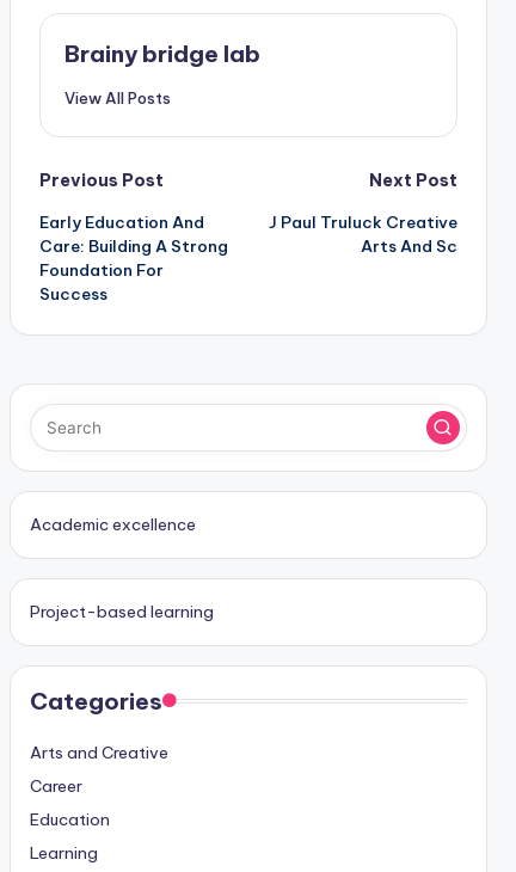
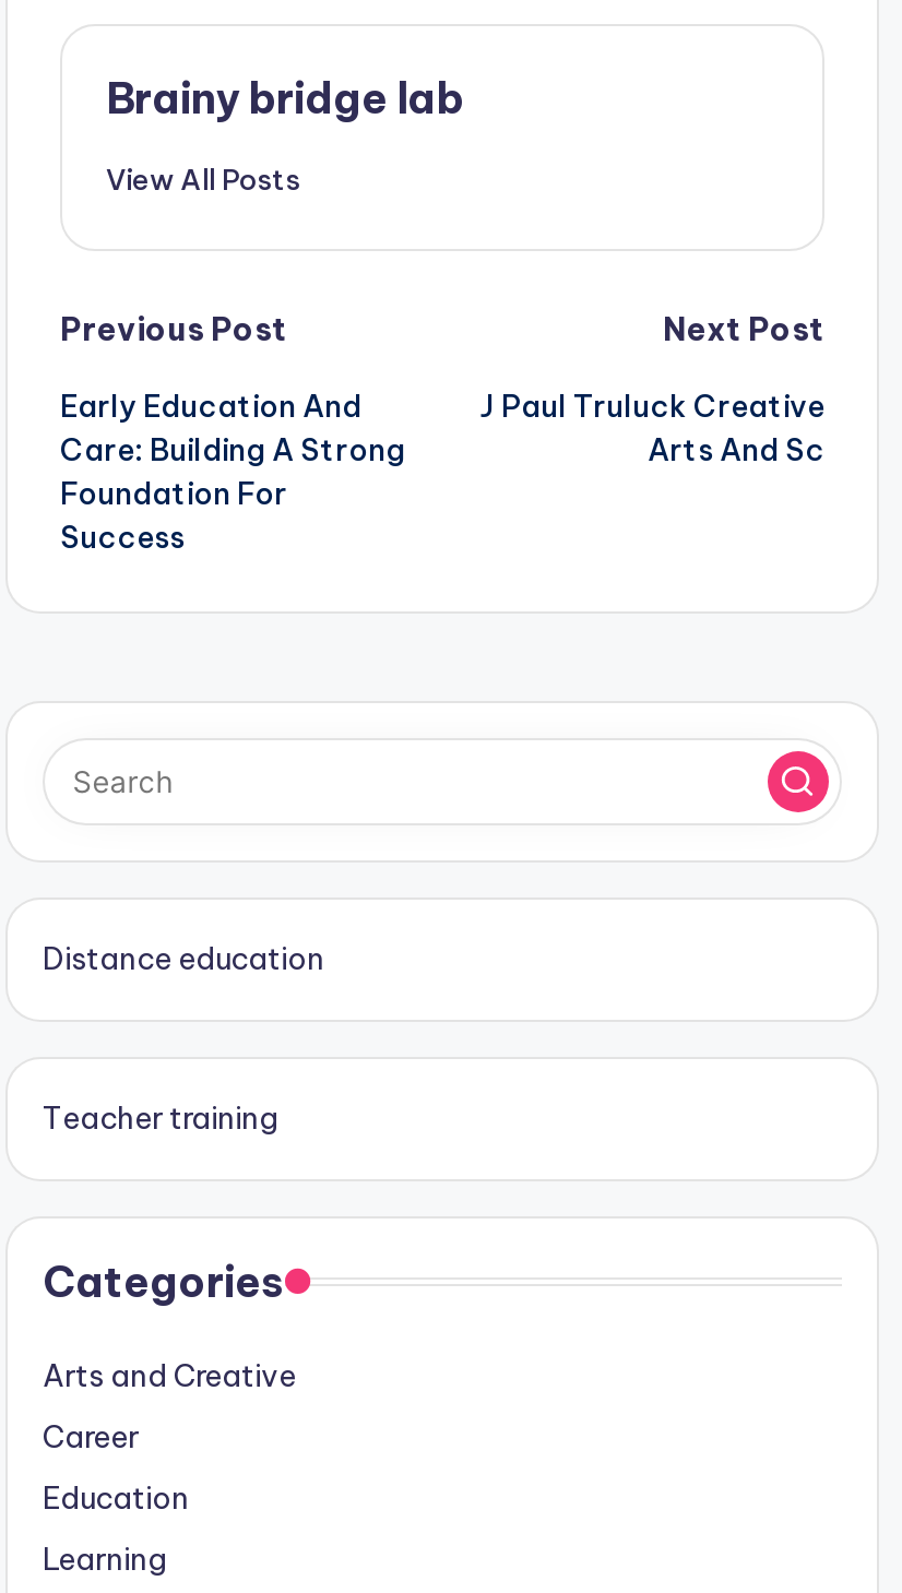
[30,513,196,535] Academic excellence -> [43,939,324,978] Distance education
[30,601,214,622] Project-based learning -> [43,1098,278,1137] Teacher training

